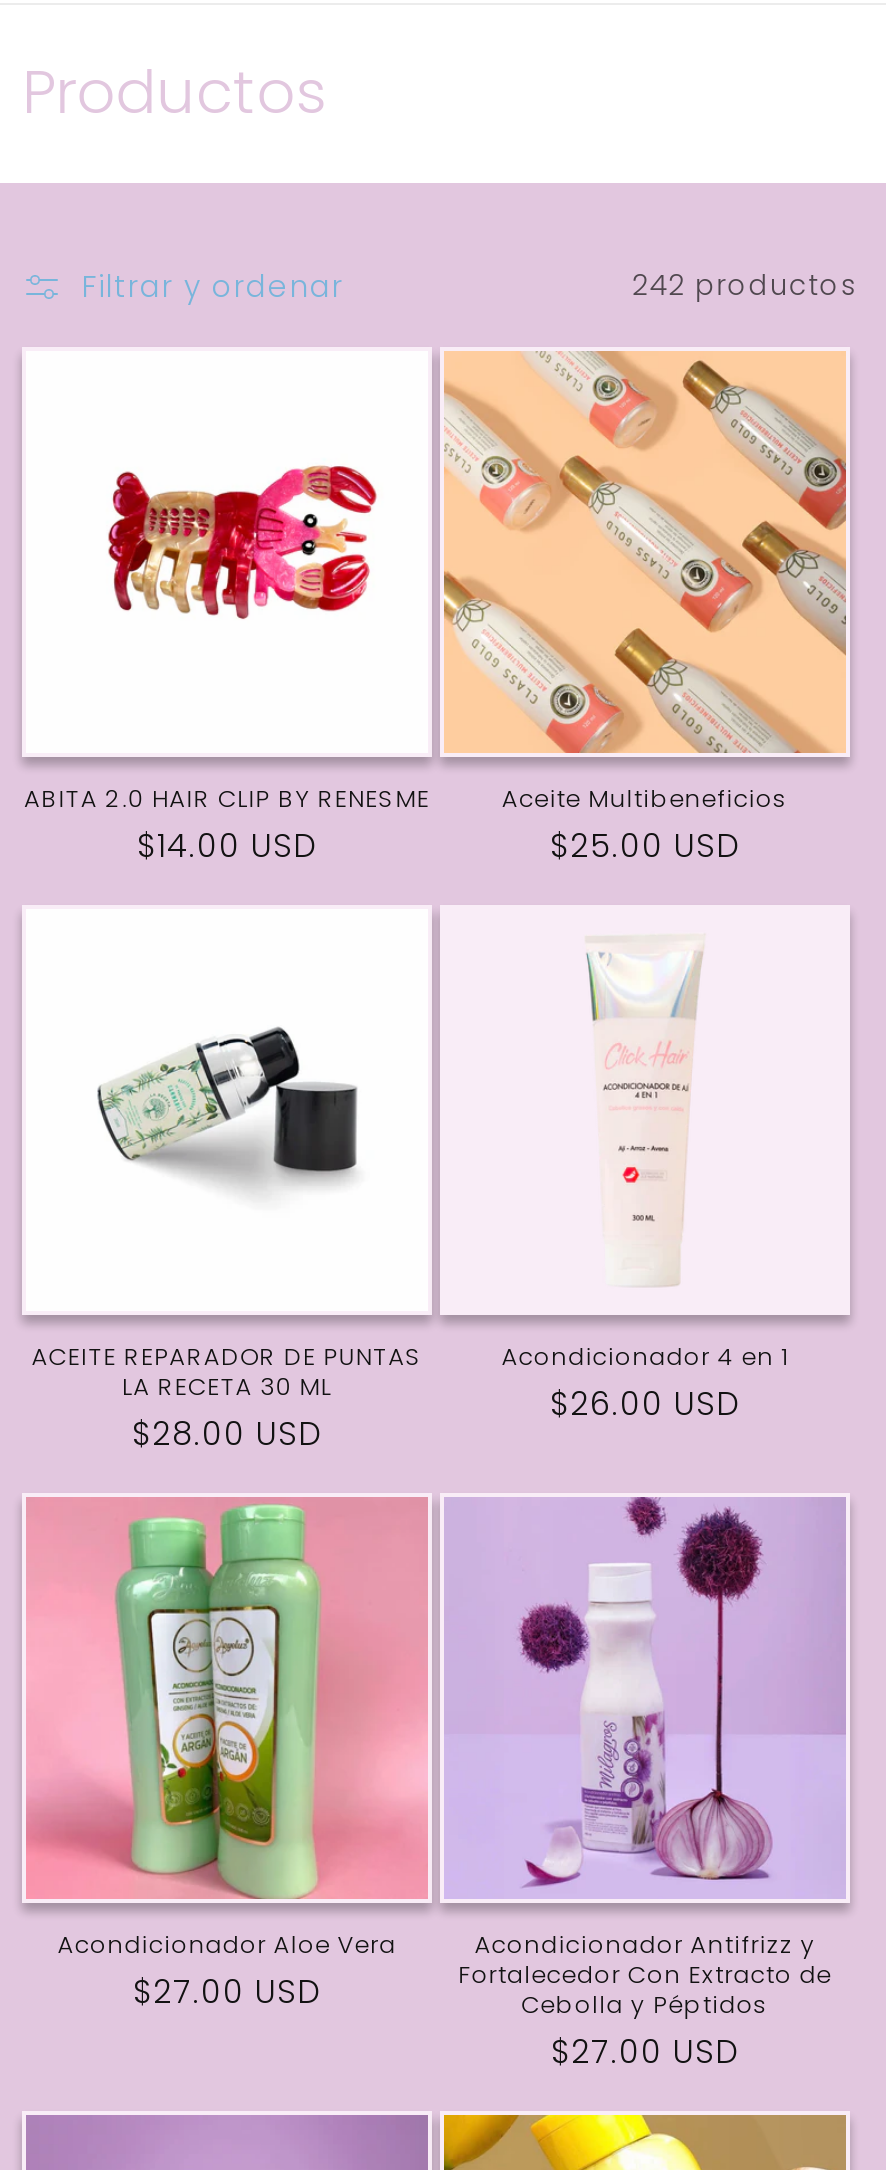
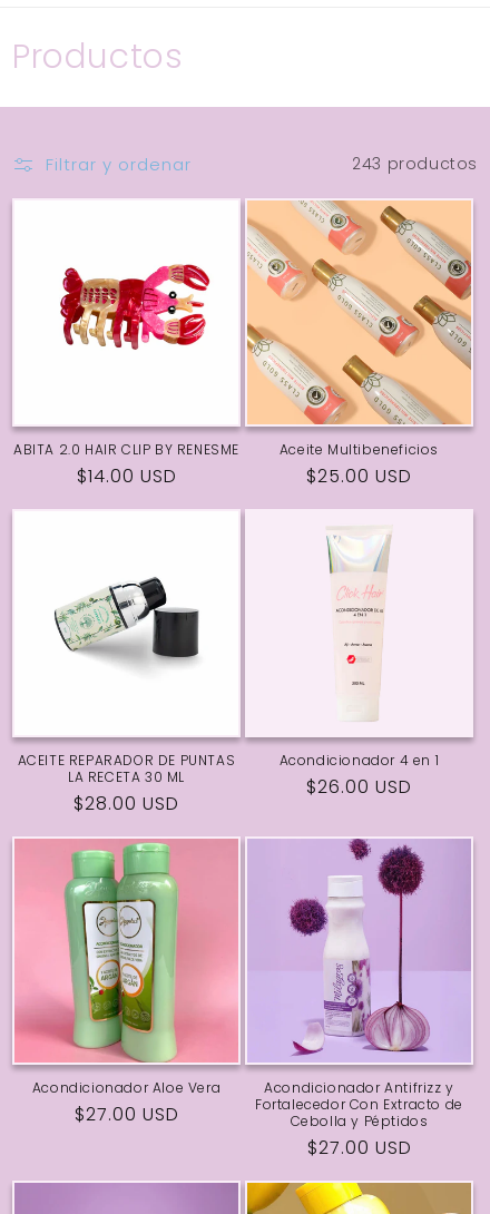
[632,265,858,305] 242 productos -> [352,153,478,175] 243 productos

